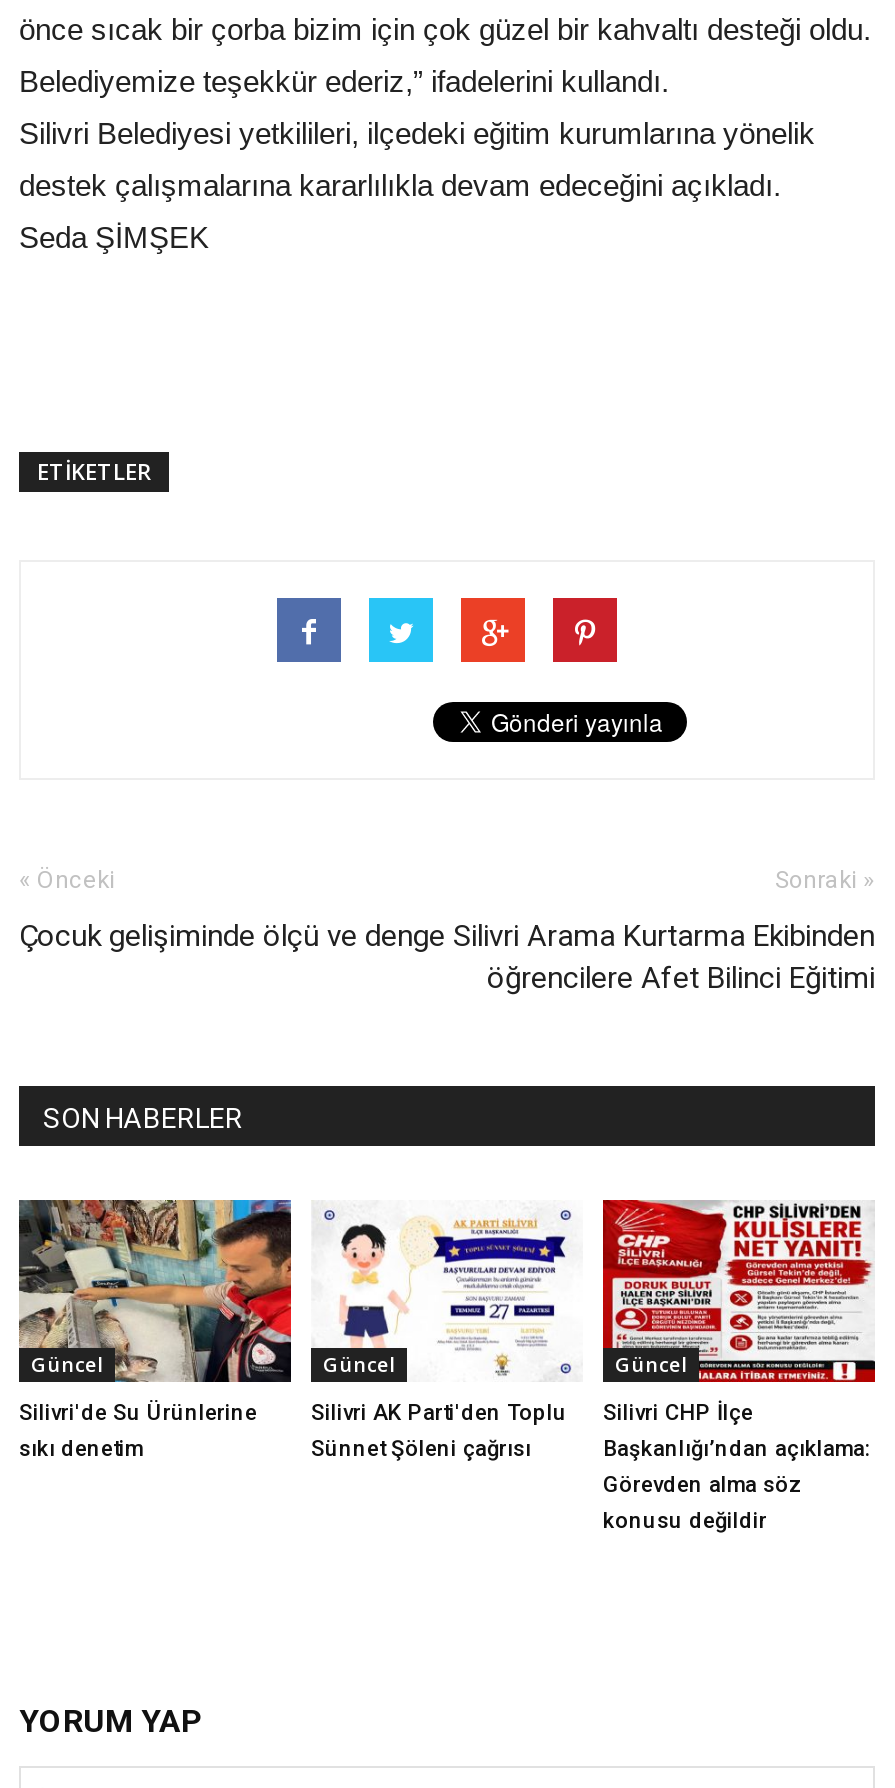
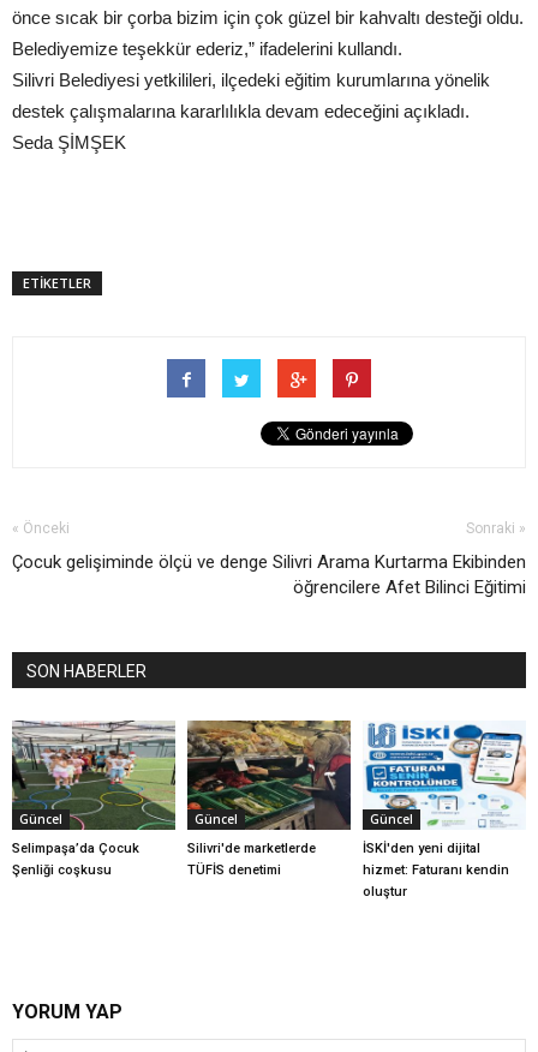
[19,1198,293,1462] [image] | Silivri'de Su Ürünlerine | sıkı denetim -> [11,719,177,878] [image] | Selimpaşa’da Çocuk | Şenliği coşkusu
[311,1200,583,1462] [image] | Silivri AK Parti'den Toplu | Sünnet Şöleni çağrısı -> [186,719,352,878] [image] | Silivri'de marketlerde | TÜFİS denetimi
[601,1198,877,1534] [image] | Silivri CHP İlçe | Başkanlığı’ndan açıklama: | Görevden alma söz | konusu değildir -> [363,721,527,899] [image] | İSKİ'den yeni dijital | hizmet: Faturanı kendin | oluştur

